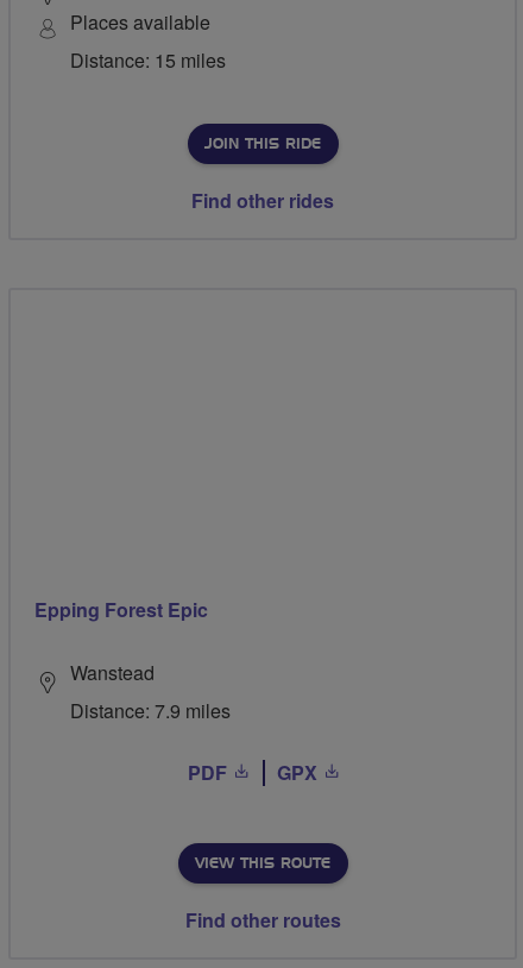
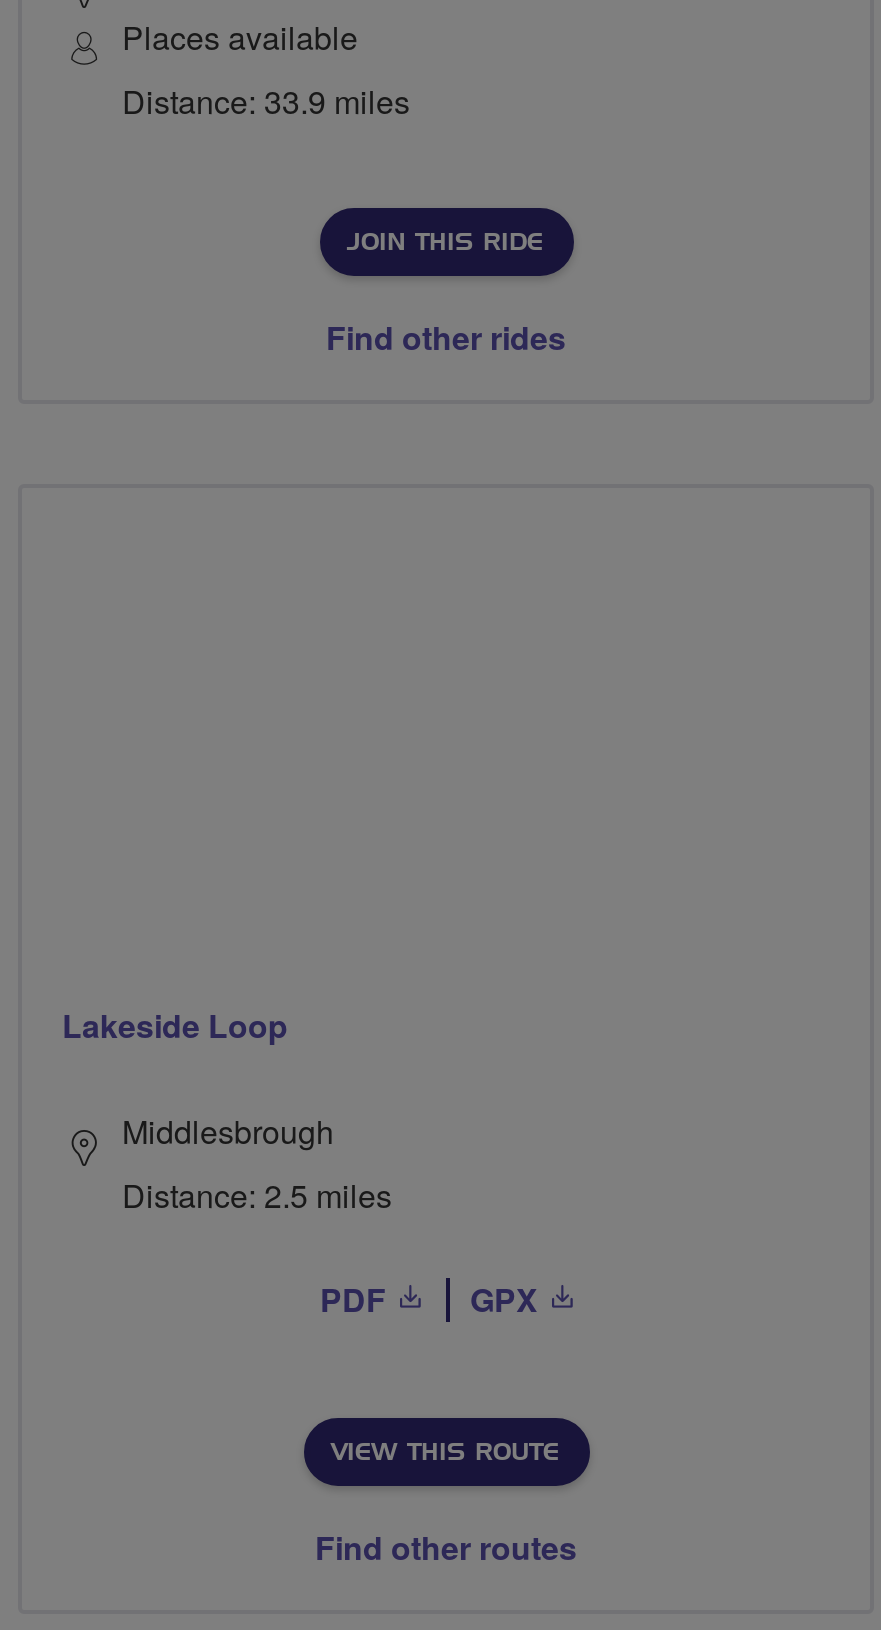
[70,46,226,73] Distance: 15 miles -> [122,77,410,123] Distance: 33.9 miles
[34,596,208,623] Epping Forest Epic -> [62,1002,288,1048] Lakeside Loop
[70,659,231,724] Wanstead | Distance: 7.9 miles -> [122,1108,392,1218] Middlesbrough | Distance: 2.5 miles

